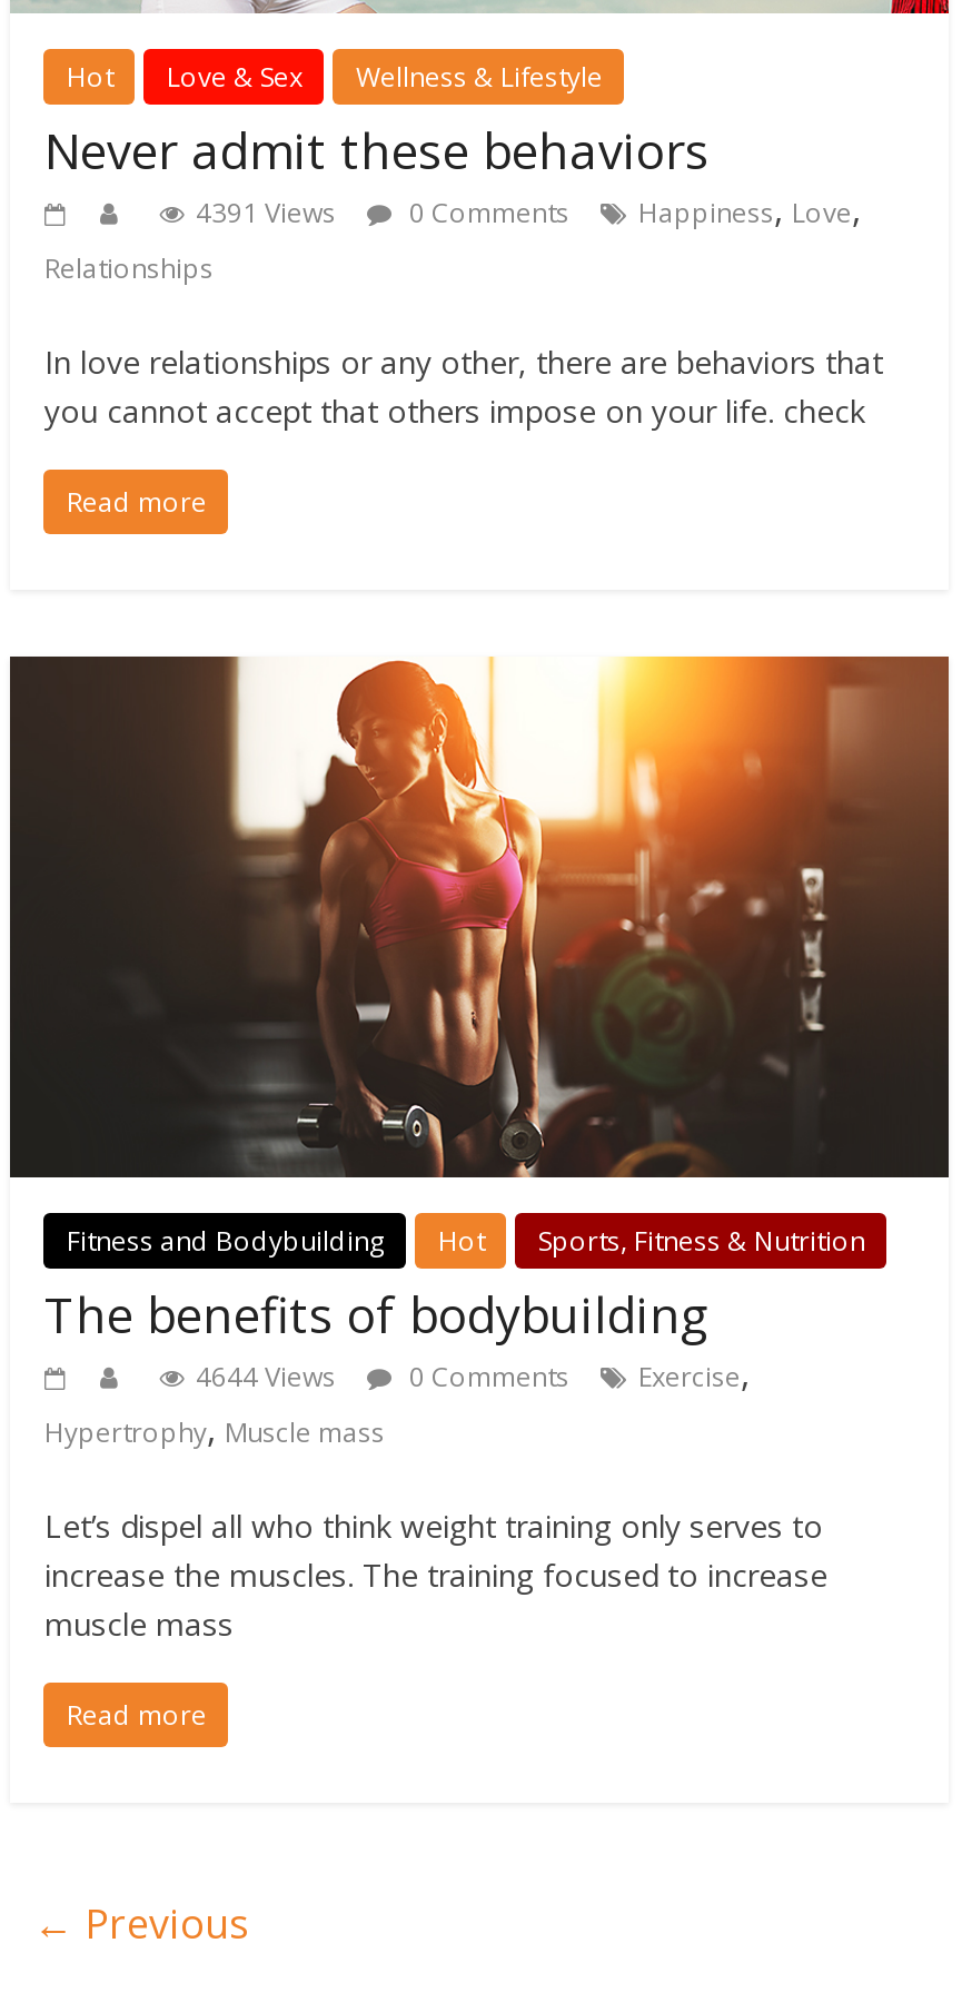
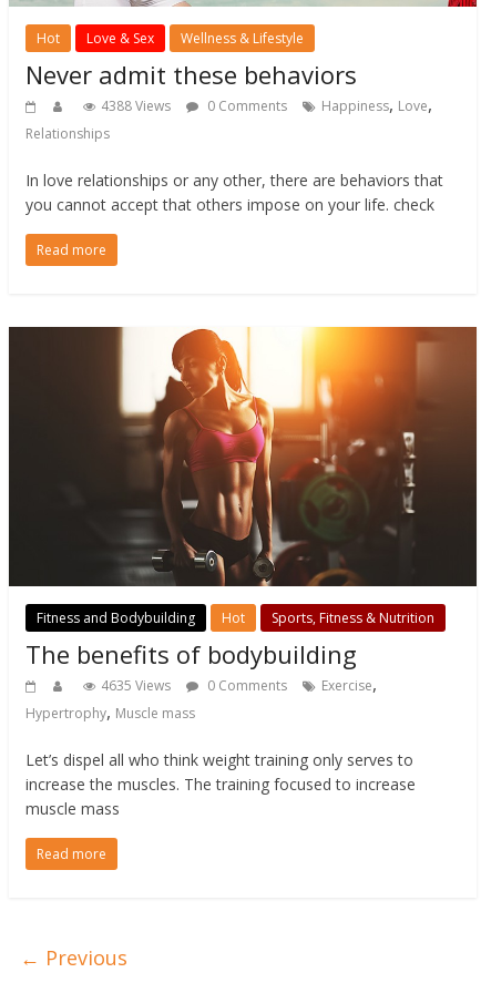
[196,185,861,234] 4391 Views 0 Comments Happiness, Love, -> [101,92,433,116] 4388 Views 0 Comments Happiness, Love,
[196,1349,749,1398] 4644 Views 0 Comments Exercise, -> [101,672,377,696] 4635 Views 0 Comments Exercise,

